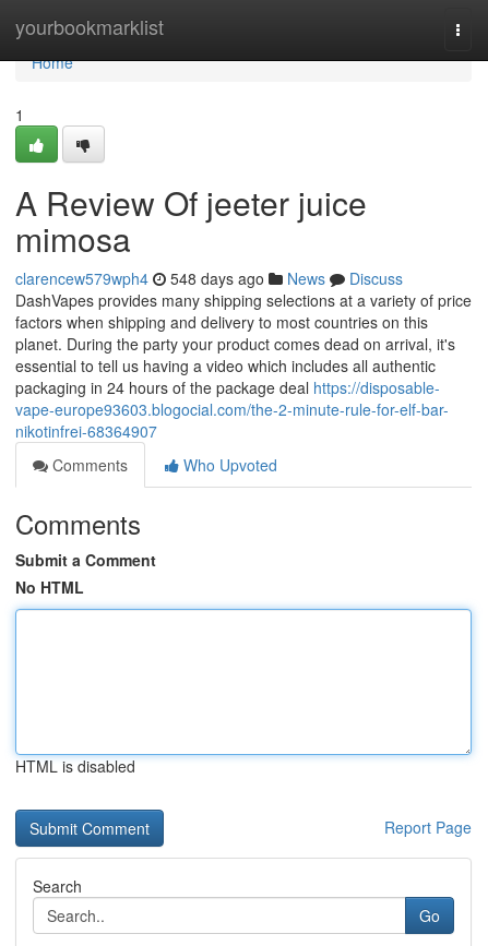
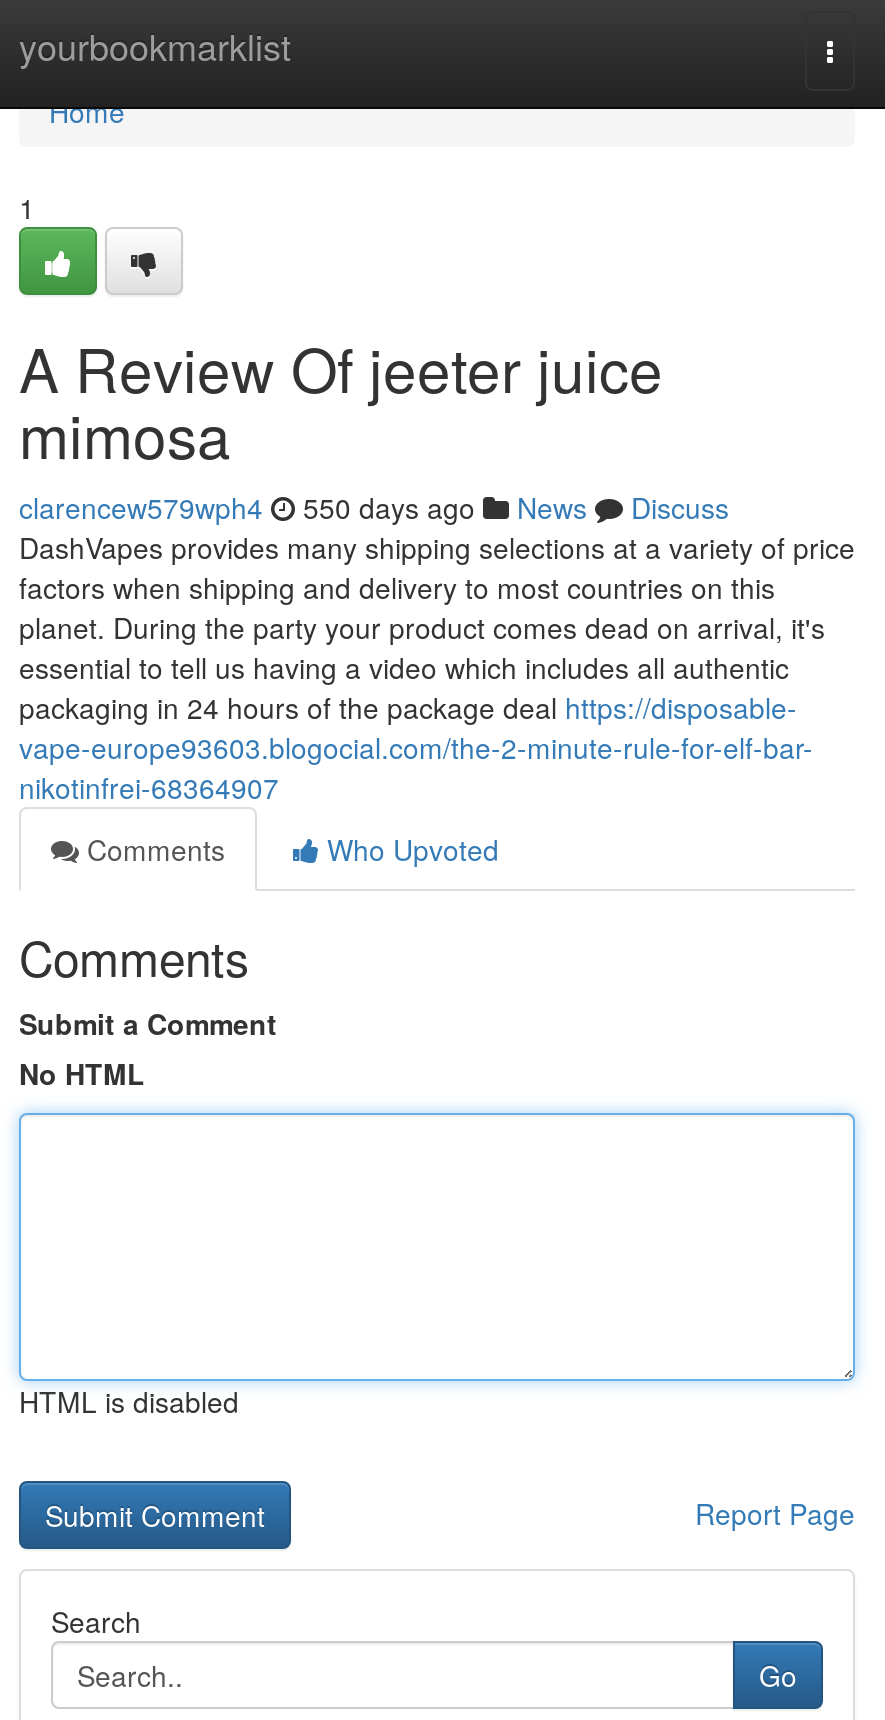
[15,267,403,289] clarencew579wph4 548 days ago News Discuss -> [19,487,729,527] clarencew579wph4 550 days ago News Discuss

